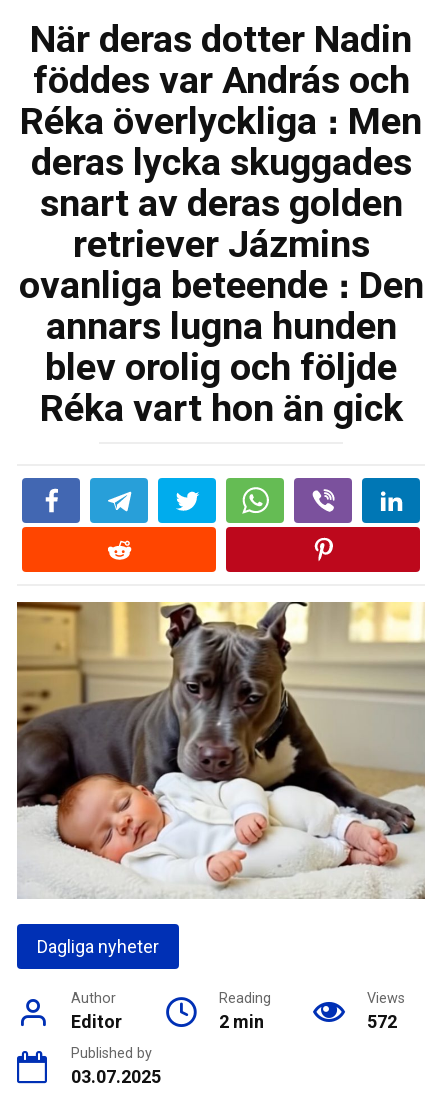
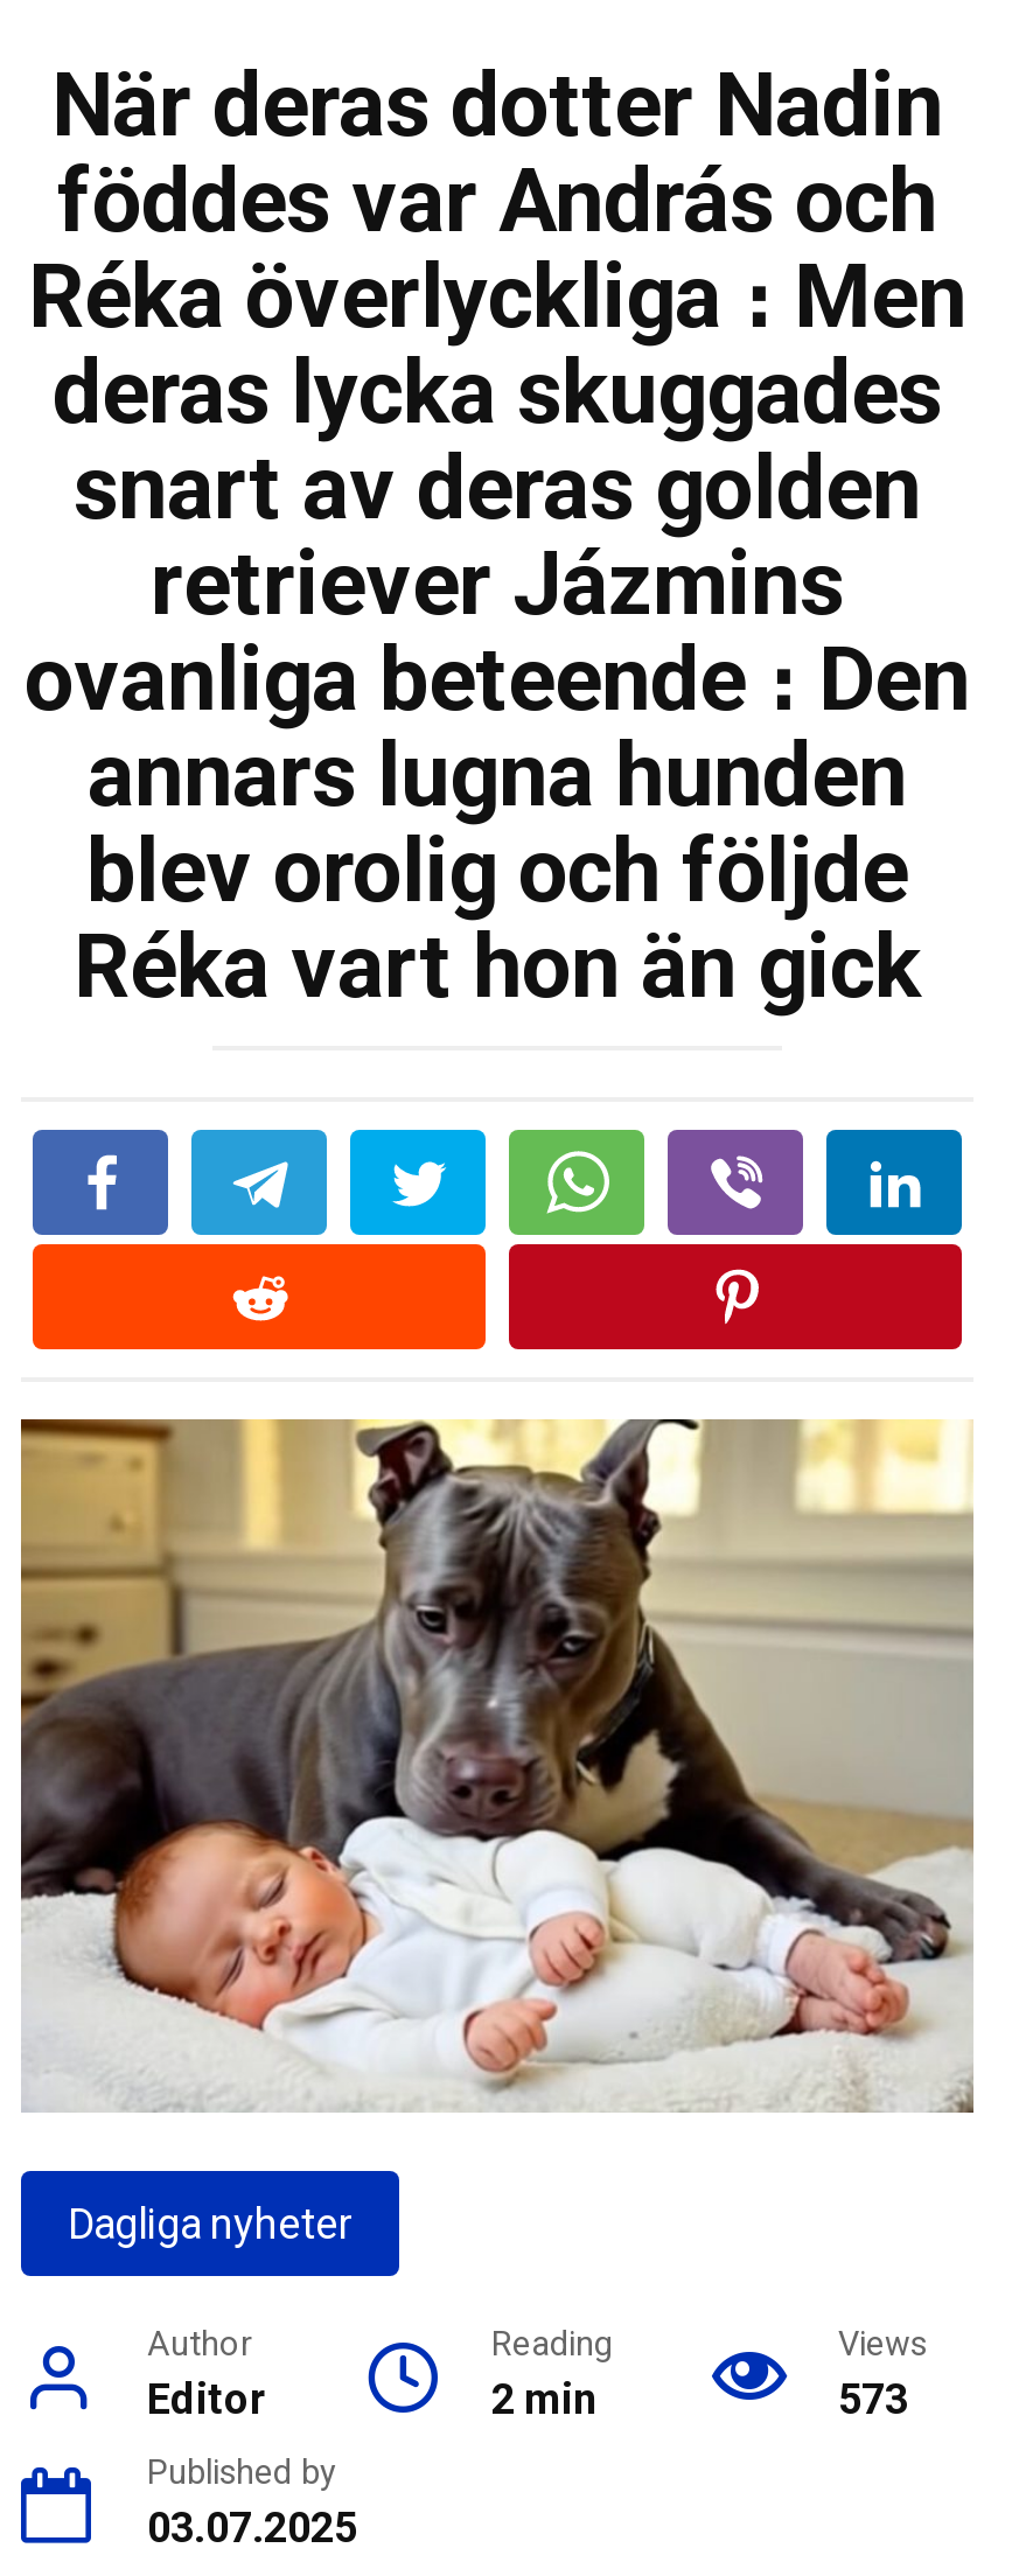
[367,1011,397,1032] 572 -> [838,2374,908,2423] 573

